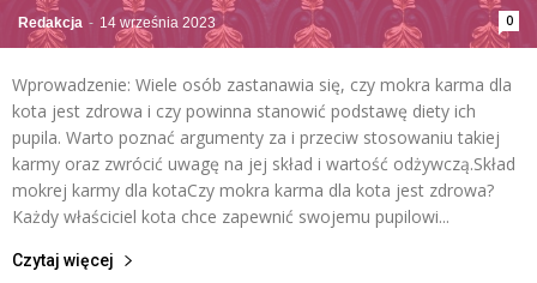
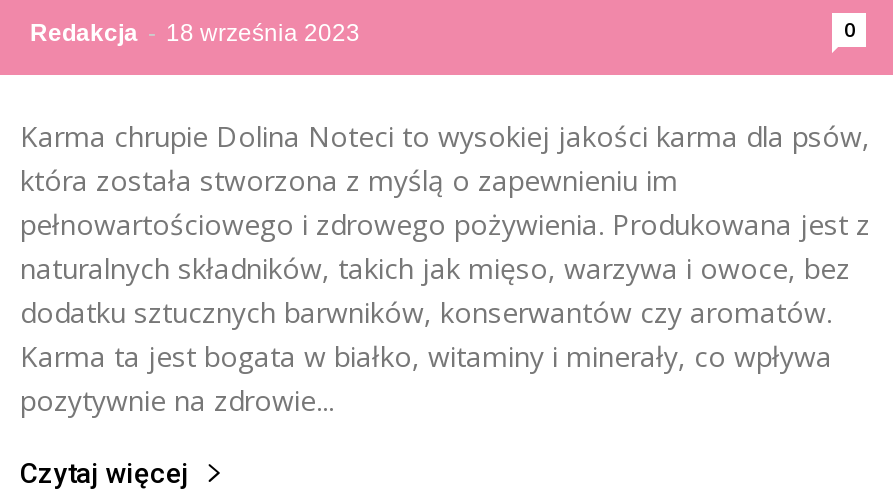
[18,14,216,31] Redakcja - 14 września 2023 -> [30,18,360,46] Redakcja - 18 września 2023
[12,73,515,228] Wprowadzenie: Wiele osób zastanawia się, czy mokra karma dla | kota jest zdrowa i czy powinna stanowić podstawę diety ich | pupila. Warto poznać argumenty za i przeciw stosowaniu takiej | karmy oraz zwrócić uwagę na jej skład i wartość odżywczą.Skład | mokrej karmy dla kotaCzy mokra karma dla kota jest zdrowa? | Każdy właściciel kota chce zapewnić swojemu pupilowi... -> [20,116,870,418] Karma chrupie Dolina Noteci to wysokiej jakości karma dla psów, | która została stworzona z myślą o zapewnieniu im | pełnowartościowego i zdrowego pożywienia. Produkowana jest z | naturalnych składników, takich jak mięso, warzywa i owoce, bez | dodatku sztucznych barwników, konserwantów czy aromatów. | Karma ta jest bogata w białko, witaminy i minerały, co wpływa | pozytywnie na zdrowie...

